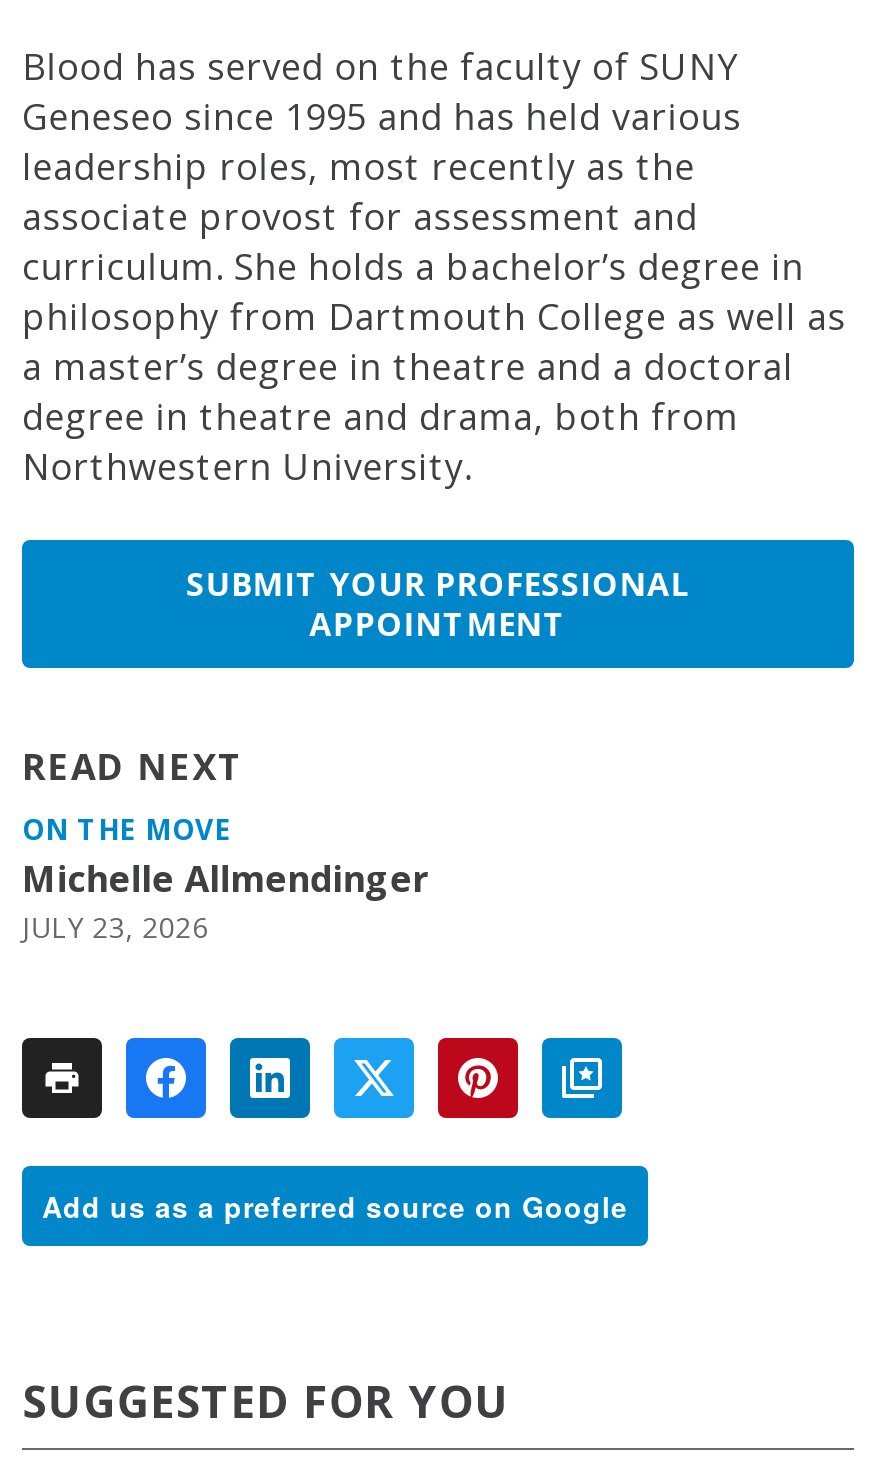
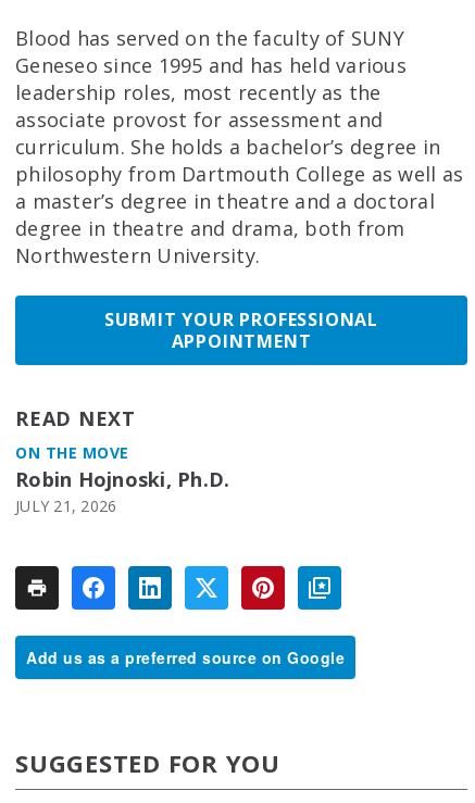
[22,854,428,946] Michelle Allmendinger | JULY 23, 2026 -> [15,466,230,516] Robin Hojnoski, Ph.D. | JULY 21, 2026

